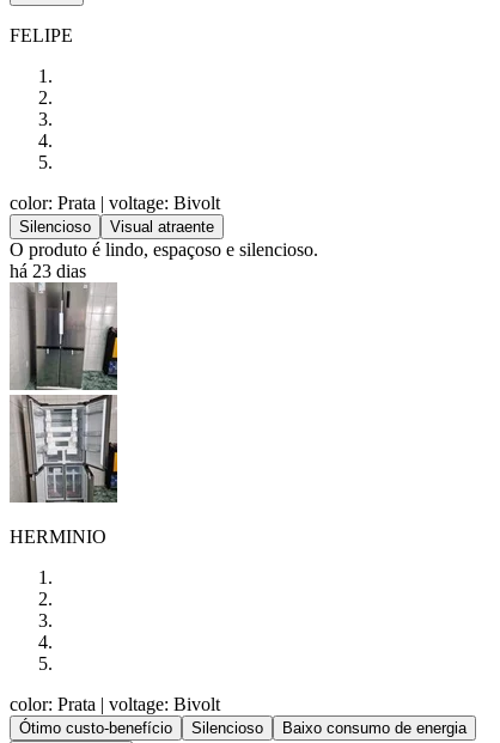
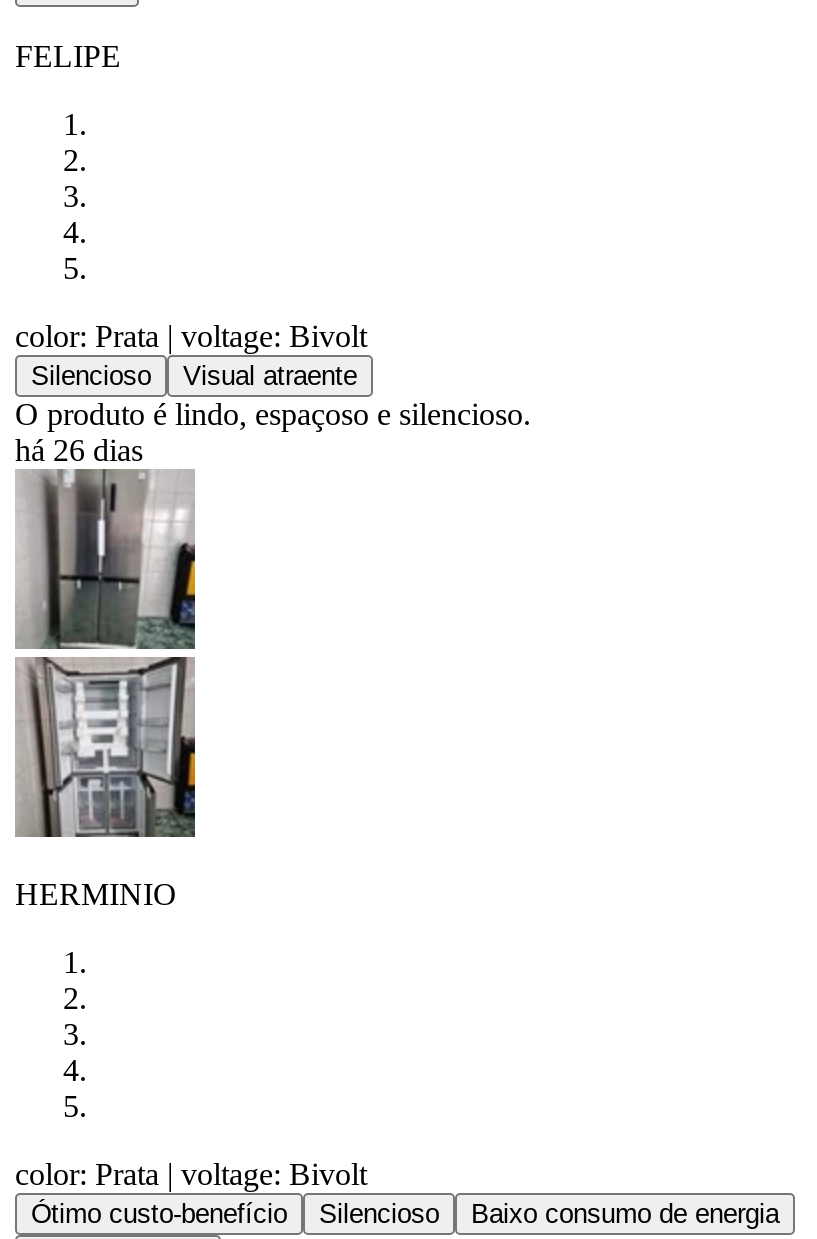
[10,261,86,281] há 23 dias -> [15,433,143,467] há 26 dias

